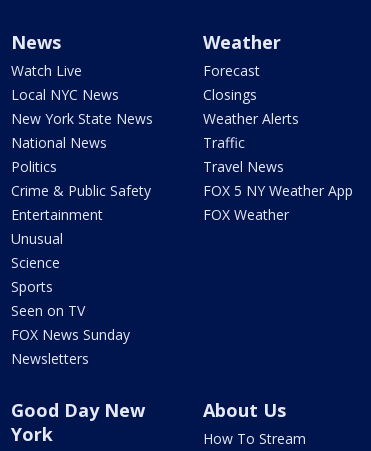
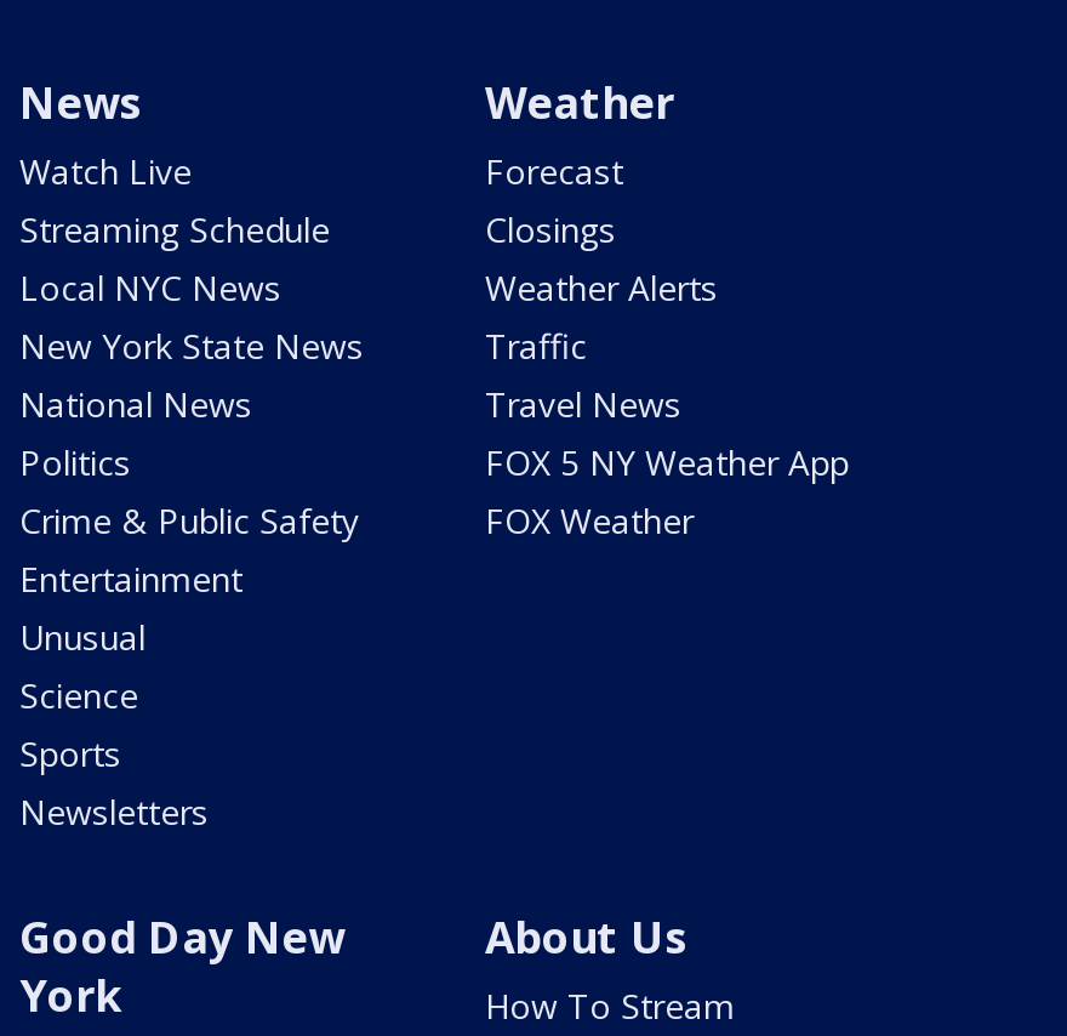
moved [11,85,153,296] -> [19,264,364,776]: Local NYC News | New York State News | National News | ... | Science | Sports
none -> [19,206,330,252] Streaming Schedule
[11,301,130,344] Seen on TV | FOX News Sunday -> none

